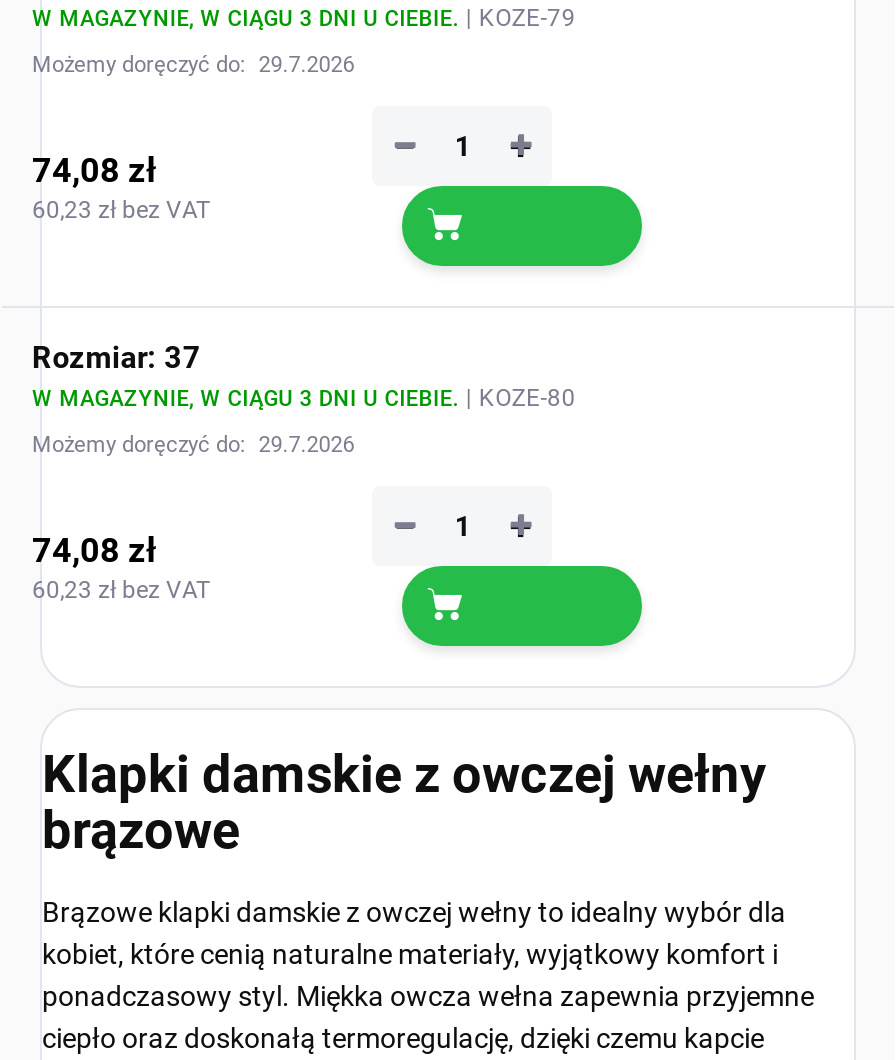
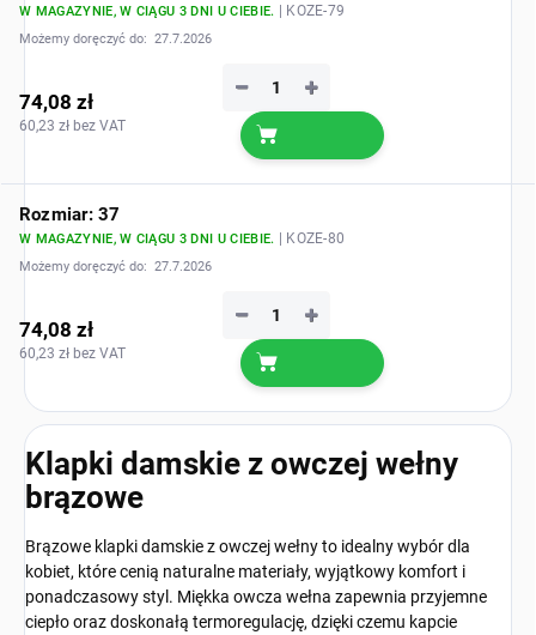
[32,53,354,79] Możemy doręczyć do: 29.7.2026 -> [19,32,212,47] Możemy doręczyć do: 27.7.2026
[32,433,354,459] Możemy doręczyć do: 29.7.2026 -> [19,259,212,275] Możemy doręczyć do: 27.7.2026

